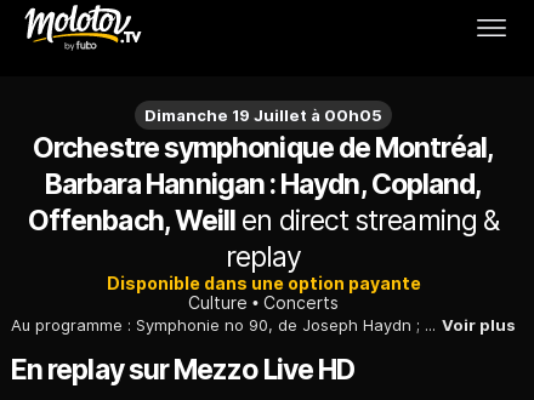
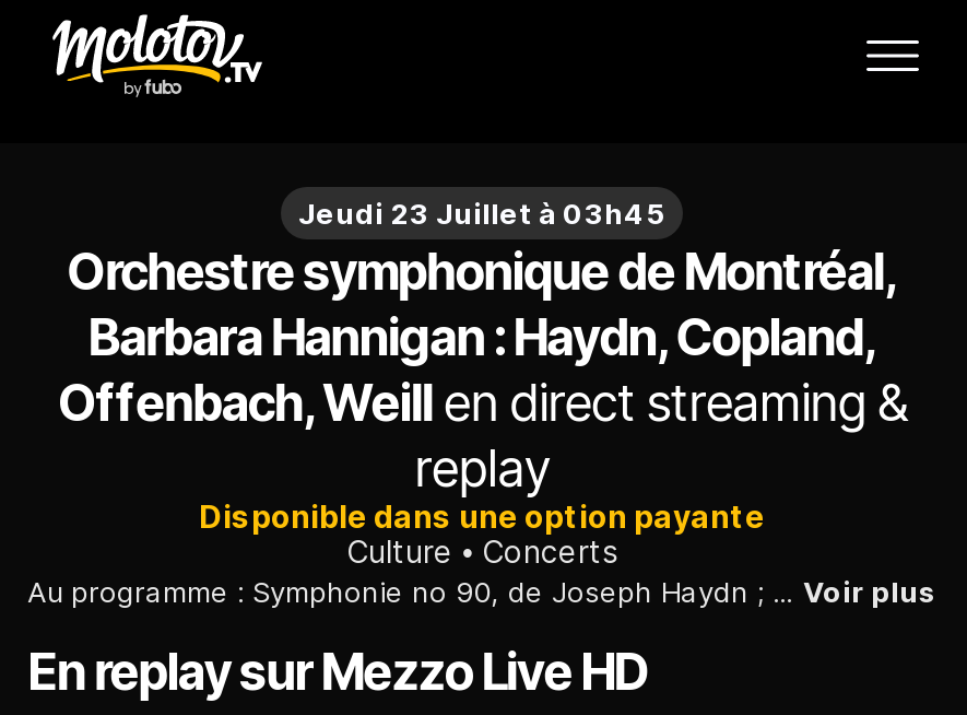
[144,105,382,125] Dimanche 19 Juillet à 00h05 -> [298,196,665,231] Jeudi 23 Juillet à 03h45

